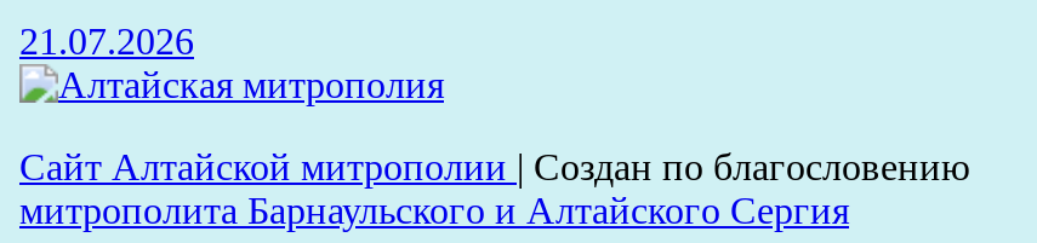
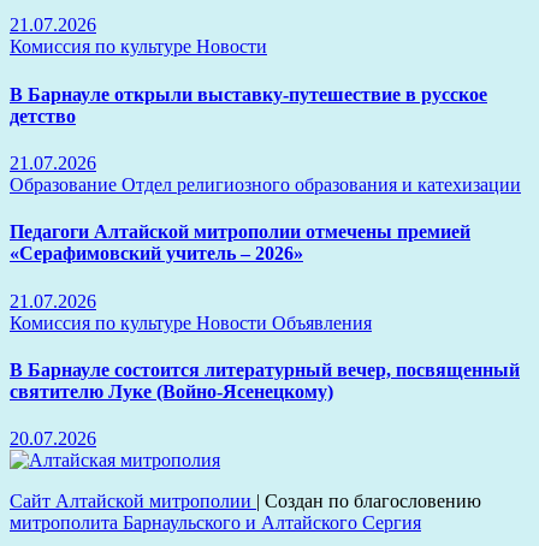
none -> [10,37,521,449] Комиссия по культуре Новости | В Барнауле открыли выставку-путешествие в русское | детство | 21.07.2026 | Образование Отдел религиозного образования и катехизации | Педагоги Алтайской митрополии отмечены премией | «Серафимовский учитель – 2026» | 21.07.2026 | Комиссия по культуре Новости Объявления | В Барнауле состоится литературный вечер, посвященный | святителю Луке (Войно-Ясенецкому) | 20.07.2026

